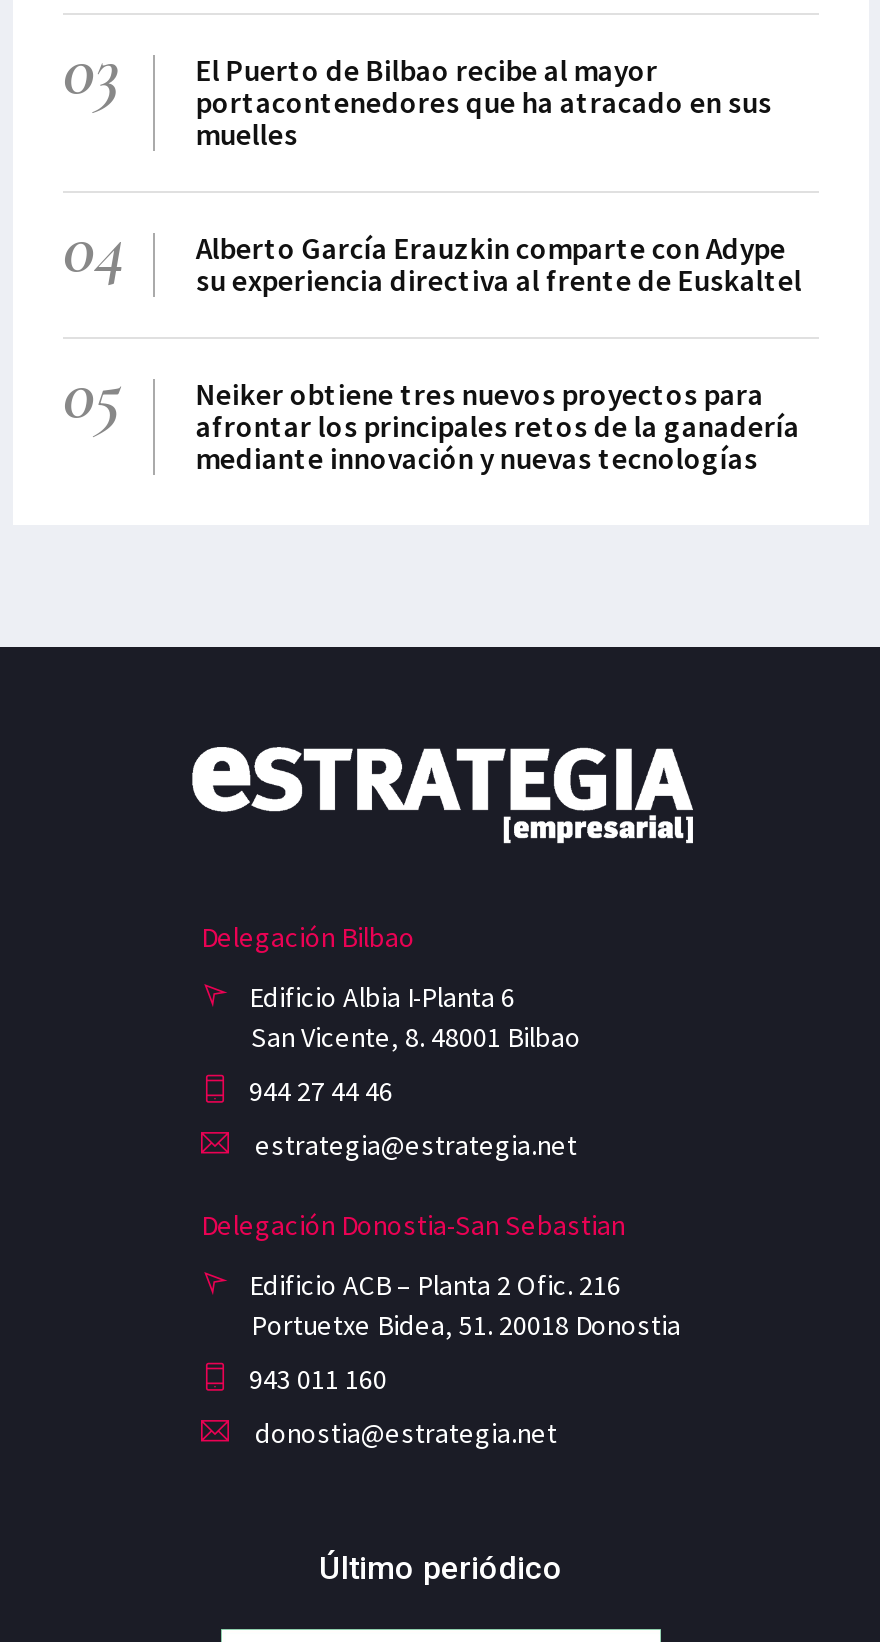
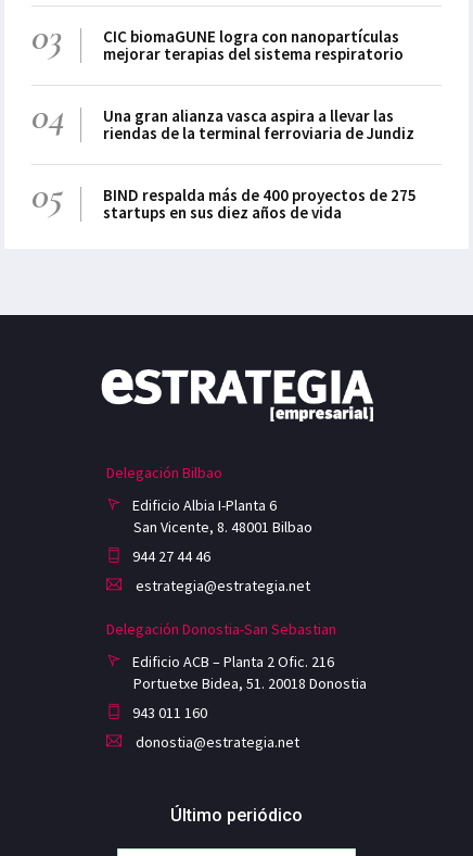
[196,51,772,153] El Puerto de Bilbao recibe al mayor | portacontenedores que ha atracado en sus | muelles -> [103,26,404,64] CIC biomaGUNE logra con nanopartículas | mejorar terapias del sistema respiratorio
[196,229,802,299] Alberto García Erauzkin comparte con Adype | su experiencia directiva al frente de Euskaltel -> [103,105,415,143] Una gran alianza vasca aspira a llevar las | riendas de la terminal ferroviaria de Jundiz
[196,375,800,477] Neiker obtiene tres nuevos proyectos para | afrontar los principales retos de la ganadería | mediante innovación y nuevas tecnologías -> [103,185,417,223] BIND respalda más de 400 proyectos de 275 | startups en sus diez años de vida

